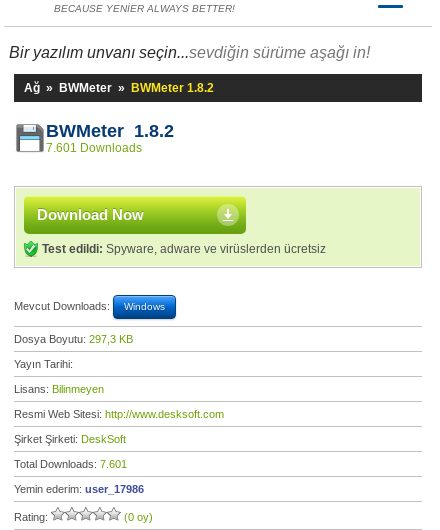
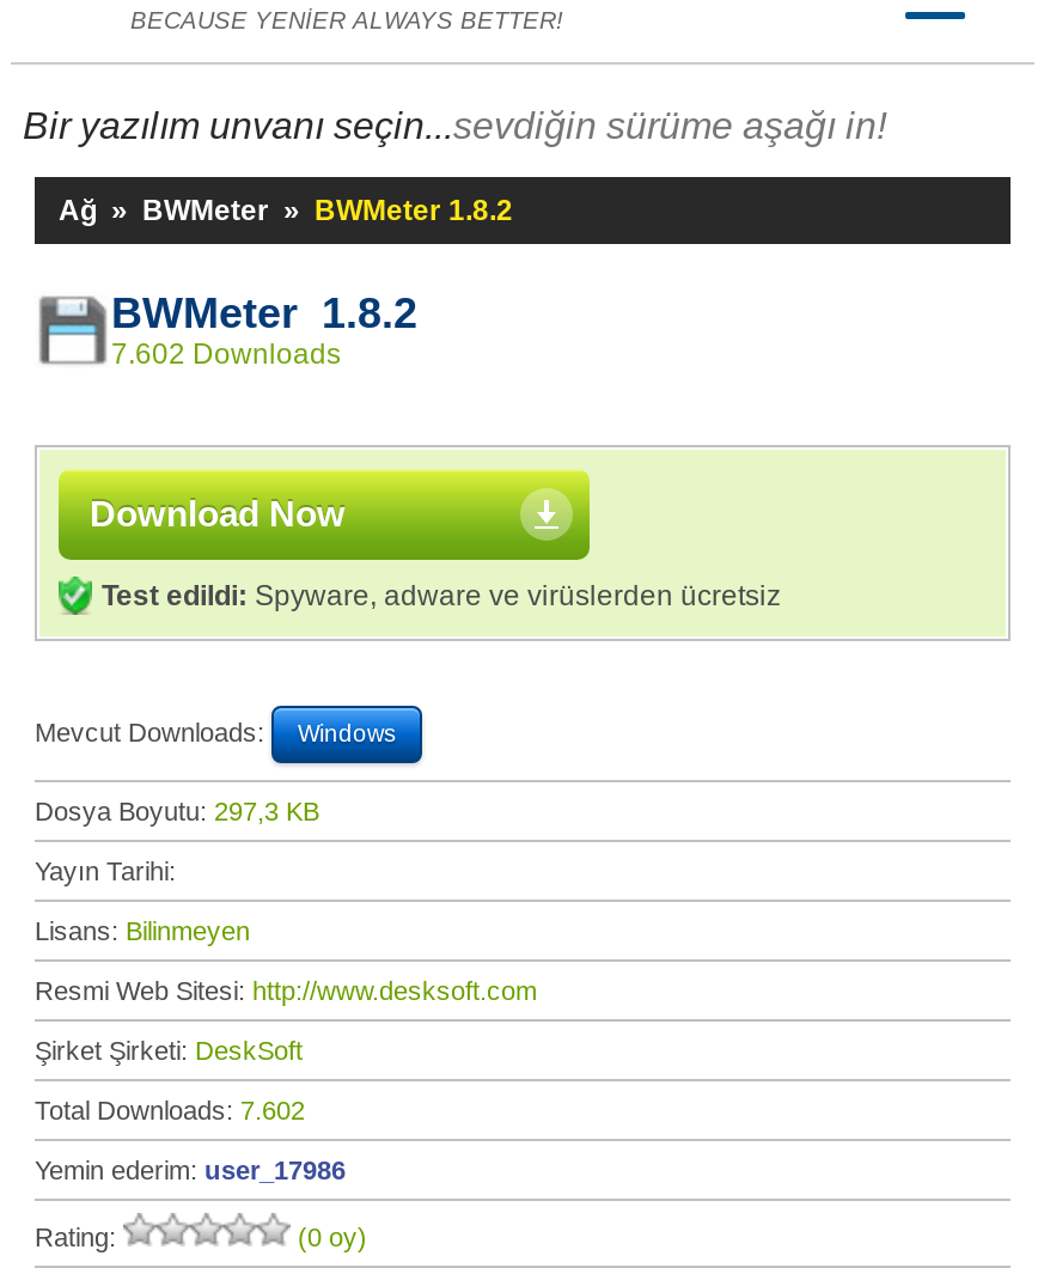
[46,141,142,155] 7.601 Downloads -> [111,337,341,371] 7.602 Downloads
[14,458,127,470] Total Downloads: 7.601 -> [35,1096,305,1124] Total Downloads: 7.602

